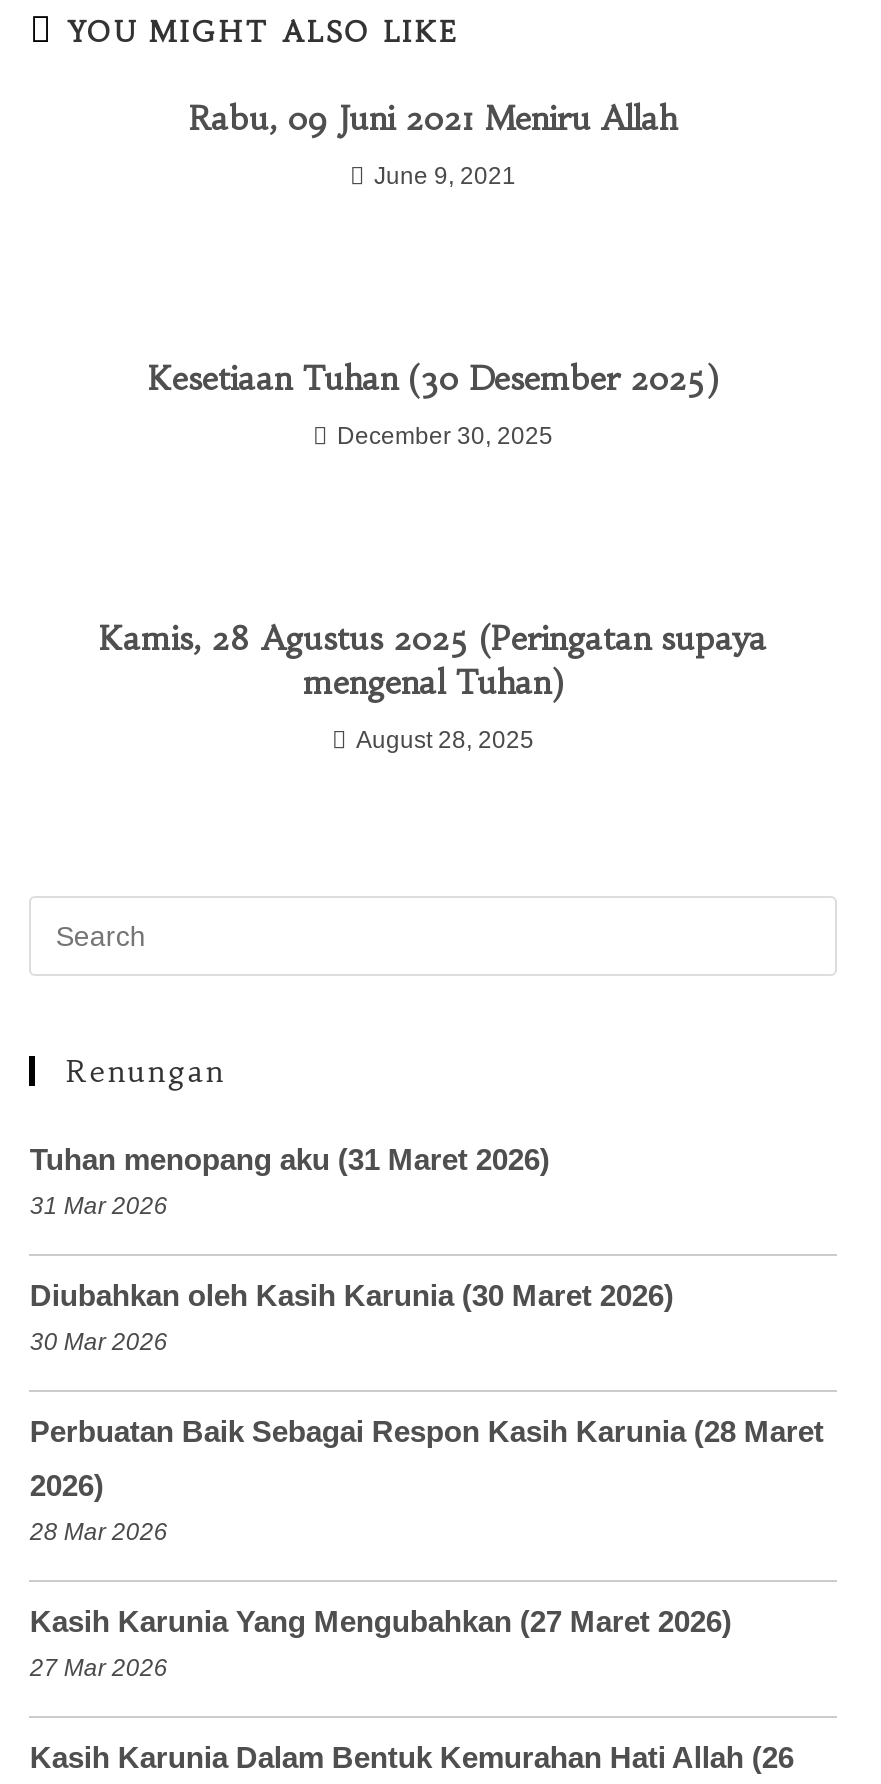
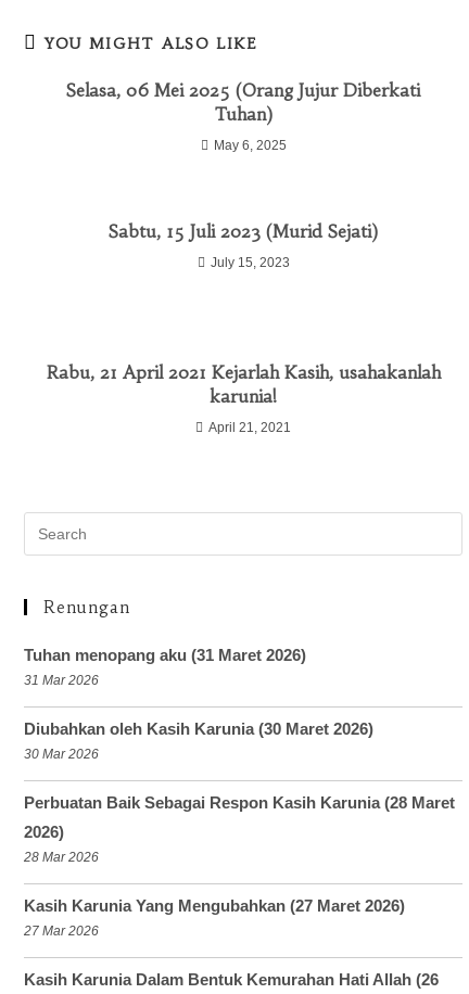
[189,98,677,138] Rabu, 09 Juni 2021 Meniru Allah -> [66,79,420,125] Selasa, 06 Mei 2025 (Orang Jujur Diberkati | Tuhan)
[374,162,516,190] June 9, 2021 -> [213,138,286,153] May 6, 2025
[148,358,718,398] Kesetiaan Tuhan (30 Desember 2025) -> [109,220,378,242] Sabtu, 15 Juli 2023 (Murid Sejati)
[337,422,553,450] December 30, 2025 -> [210,255,289,270] July 15, 2023
[99,618,767,702] Kamis, 28 Agustus 2025 (Peringatan supaya | mengenal Tuhan) -> [46,361,440,407] Rabu, 21 April 2021 Kejarlah Kasih, usahakanlah | karunia!
[356,726,534,754] August 28, 2025 -> [208,420,291,435] April 21, 2021

